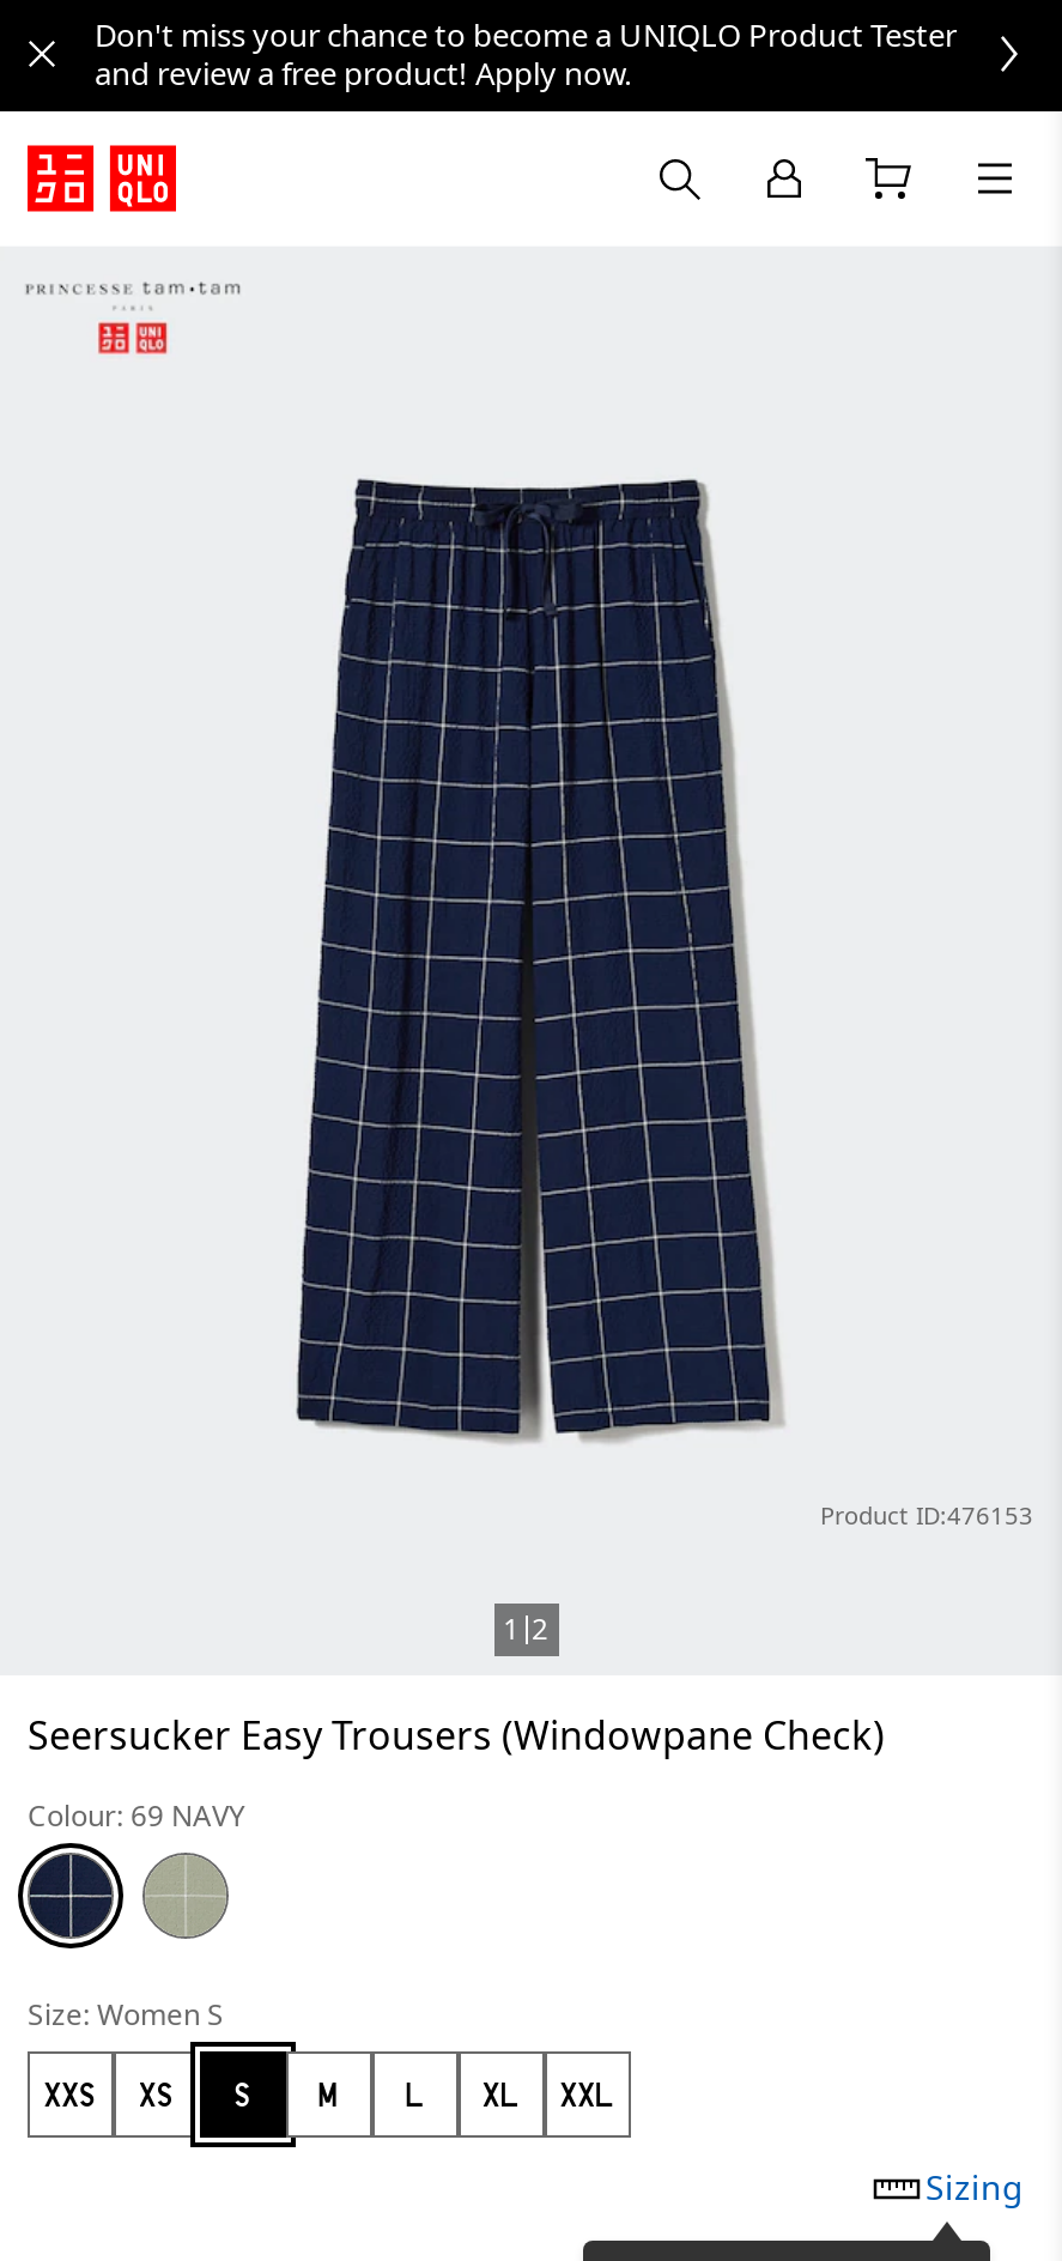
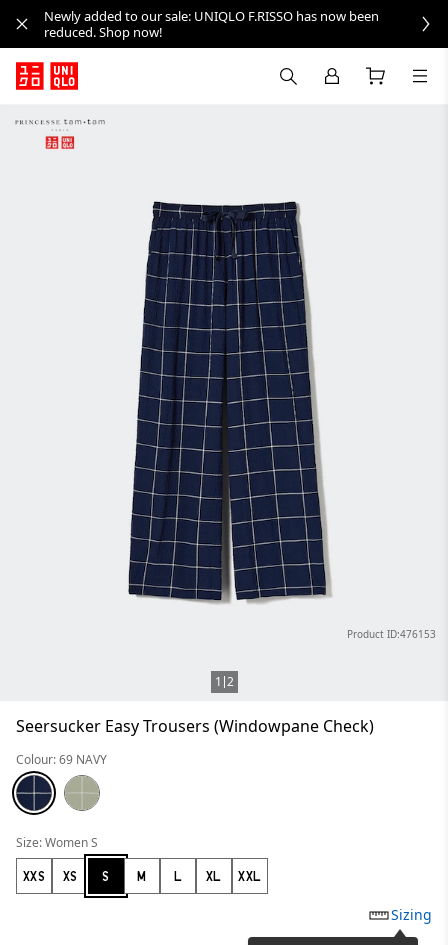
[95,13,957,95] Don't miss your chance to become a UNIQLO Product Tester | and review a free product! Apply now. -> [44,7,379,41] Newly added to our sale: UNIQLO F.RISSO has now been | reduced. Shop now!

